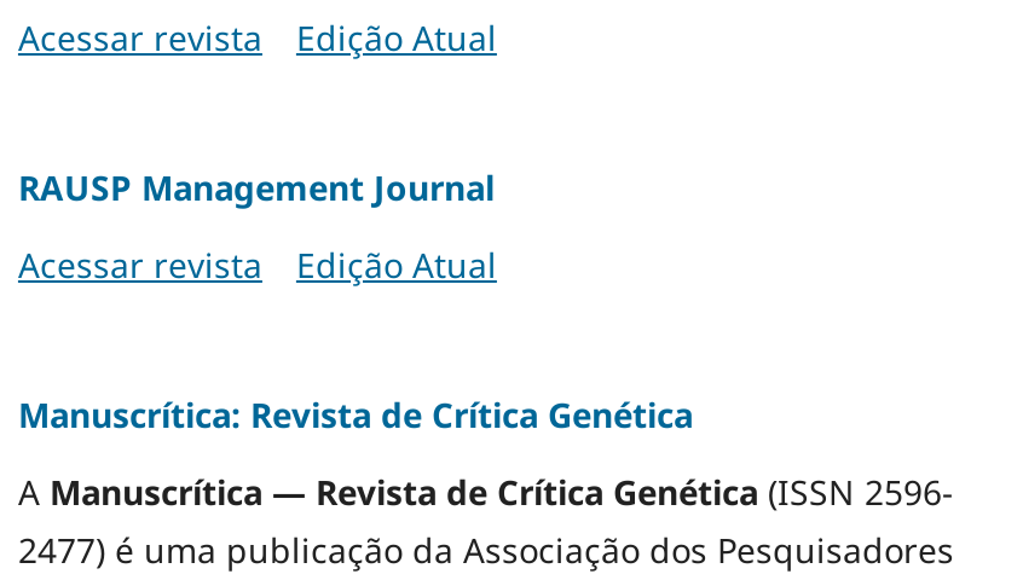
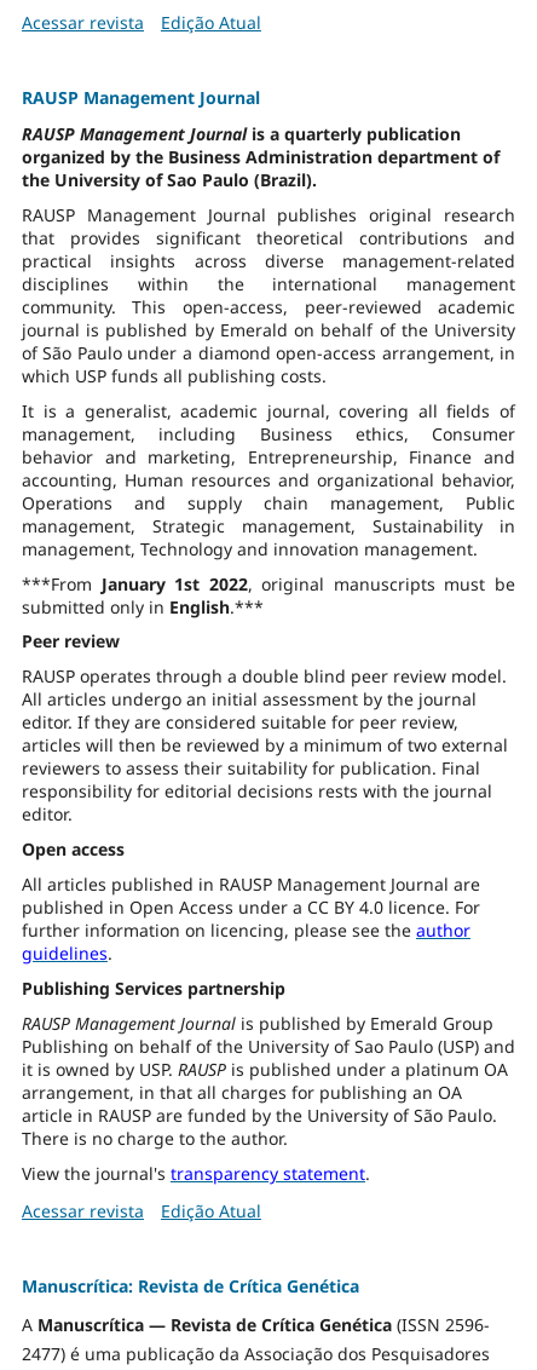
none -> [22,122,515,1185] RAUSP Management Journal is a quarterly publication | organized by the Business Administration department of | the University of Sao Paulo (Brazil). | RAUSP Management Journal publishes original research | that provides significant theoretical contributions and | practical insights across diverse management-related | disciplines within the international management | community. This open-access, peer-reviewed academic | journal is published by Emerald on behalf of the University | of São Paulo under a diamond open-access arrangement, in | which USP funds all publishing costs. | It is a generalist, academic journal, covering all fields of | management, including Business ethics, Consumer | behavior and marketing, Entrepreneurship, Finance and | accounting, Human resources and organizational behavior, | Operations and supply chain management, Public | management, Strategic management, Sustainability in | management, Technology and innovation management. | ***From January 1st 2022, original manuscripts must be | submitted only in English.*** | Peer review | RAUSP operates through a double blind peer review model. | All articles undergo an initial assessment by the journal | editor. If they are considered suitable for peer review, | articles will then be reviewed by a minimum of two external | reviewers to assess their suitability for publication. Final | responsibility for editorial decisions rests with the journal | editor. | Open access | All articles published in RAUSP Management Journal are | published in Open Access under a CC BY 4.0 licence. For | further information on licencing, please see the author | guidelines. | Publishing Services partnership | RAUSP Management Journal is published by Emerald Group | Publishing on behalf of the University of Sao Paulo (USP) and | it is owned by USP. RAUSP is published under a platinum OA | arrangement, in that all charges for publishing an OA | article in RAUSP are funded by the University of São Paulo. | There is no charge to the author. | View the journal's transparency statement.

